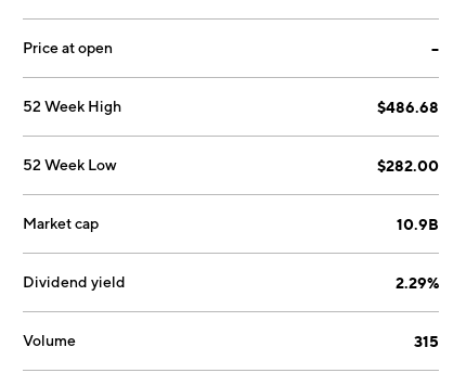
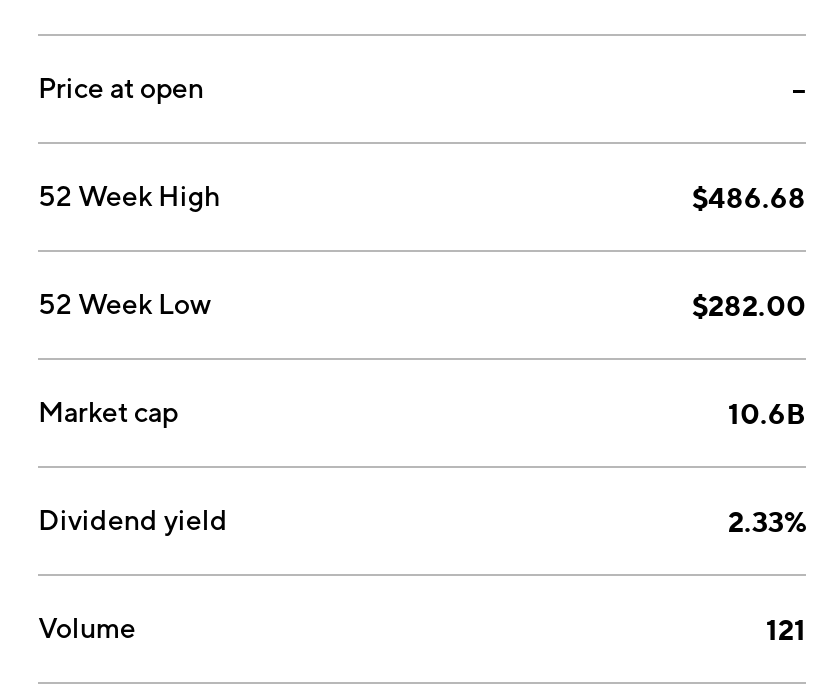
[397,215,439,233] 10.9B -> [728,396,806,430] 10.6B
[396,273,439,292] 2.29% -> [728,504,806,538] 2.33%
[414,332,439,350] 315 -> [766,612,806,646] 121

